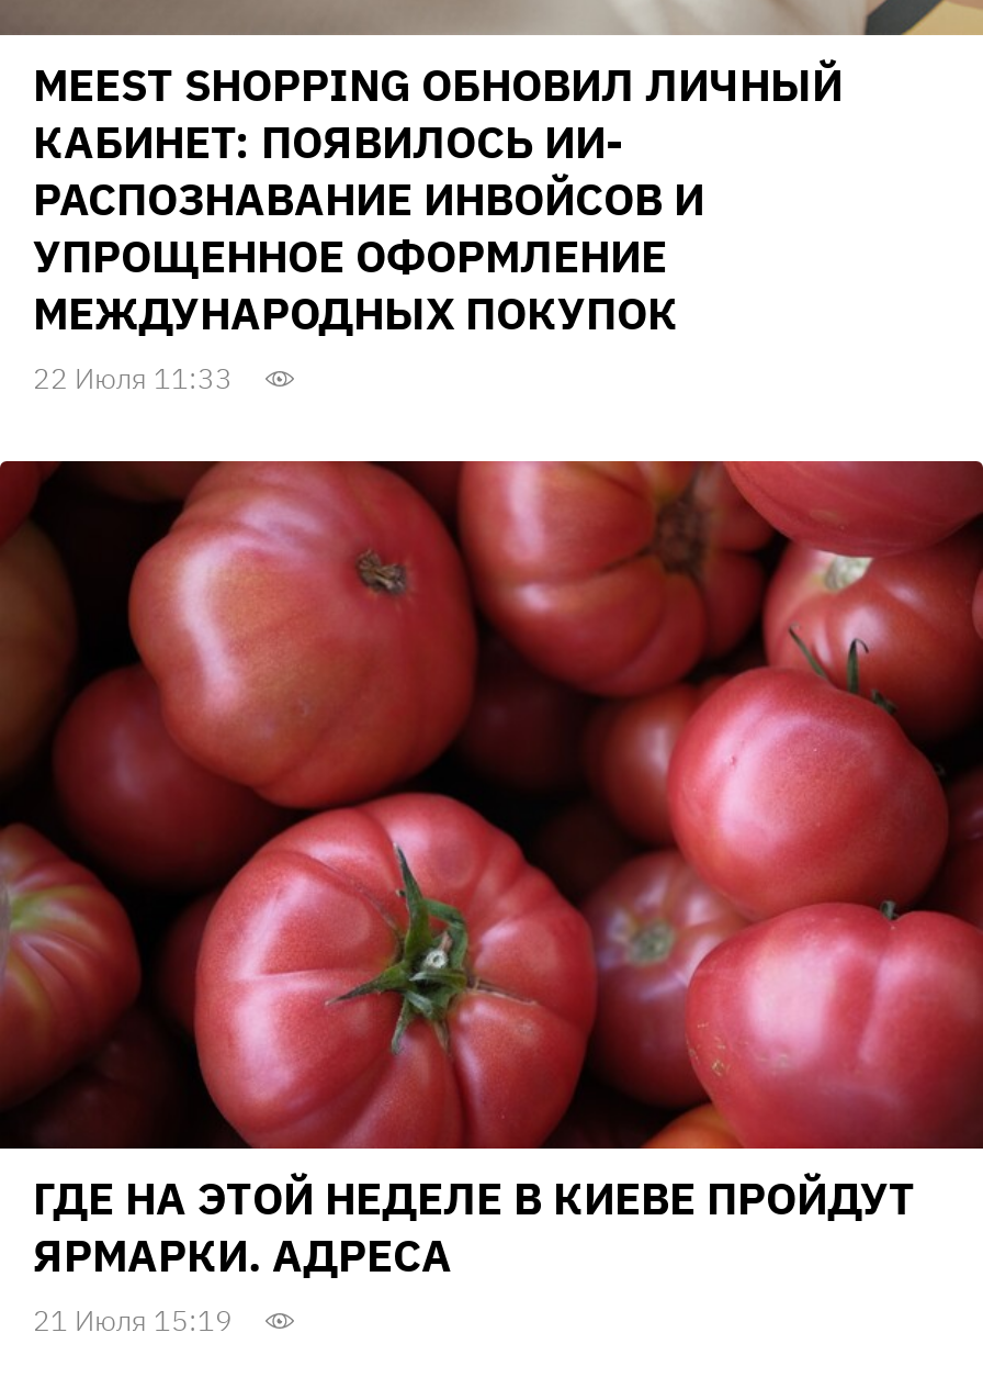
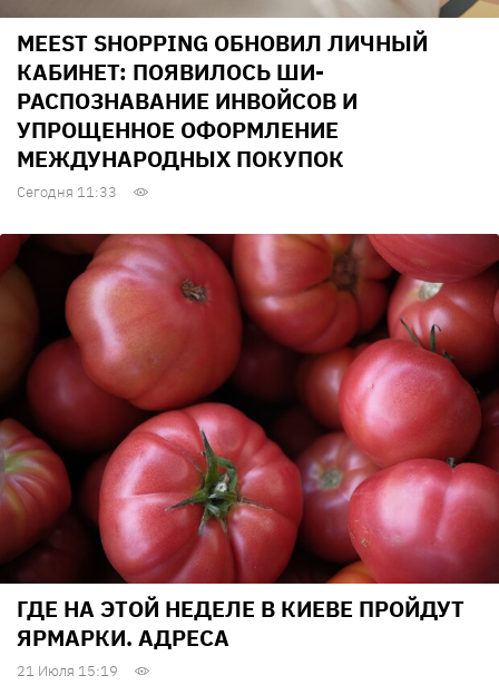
[33,112,623,172] КАБИНЕТ: ПОЯВИЛОСЬ ИИ- -> [17,57,324,87] КАБИНЕТ: ПОЯВИЛОСЬ ШИ-
[33,360,233,398] 22 Июля 11:33 -> [17,183,117,202] Сегодня 11:33

